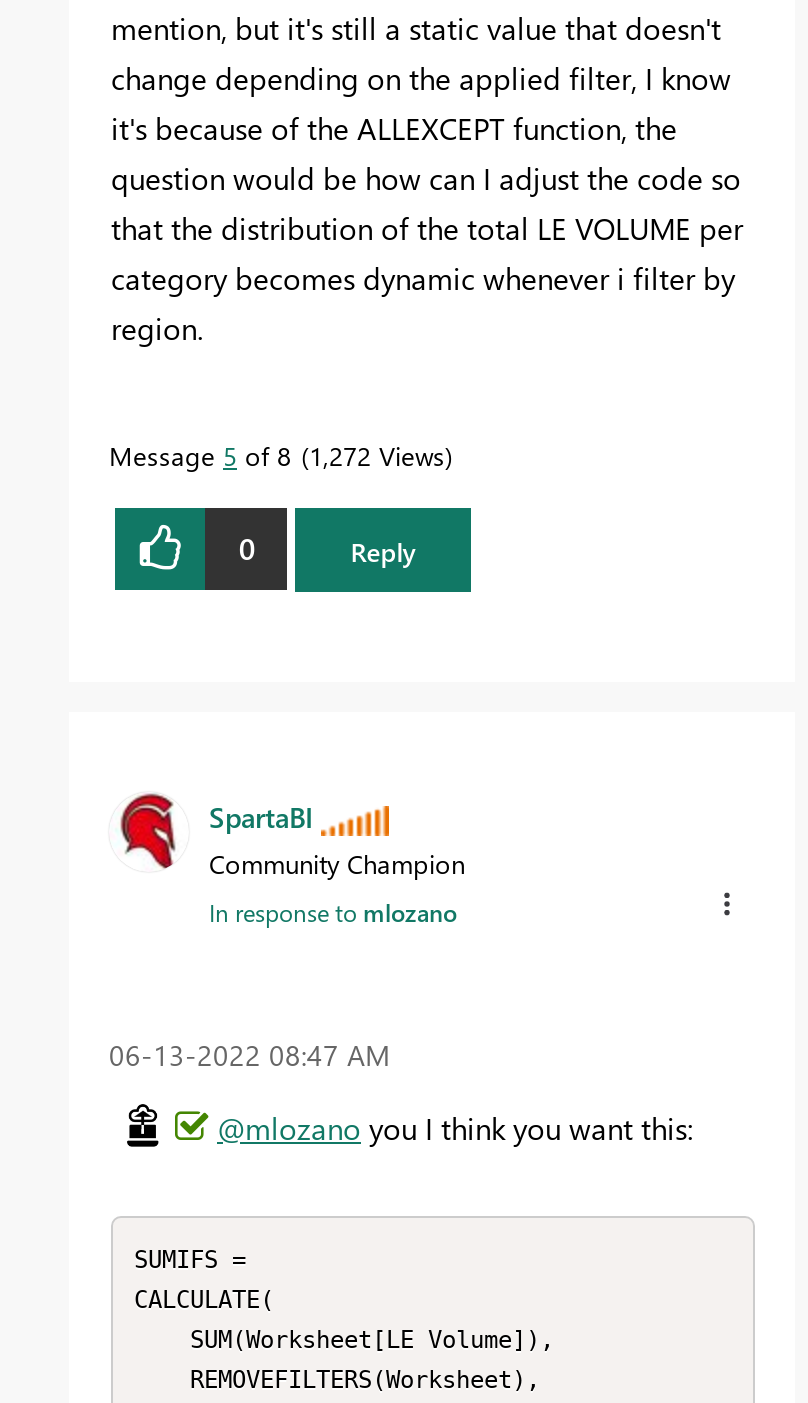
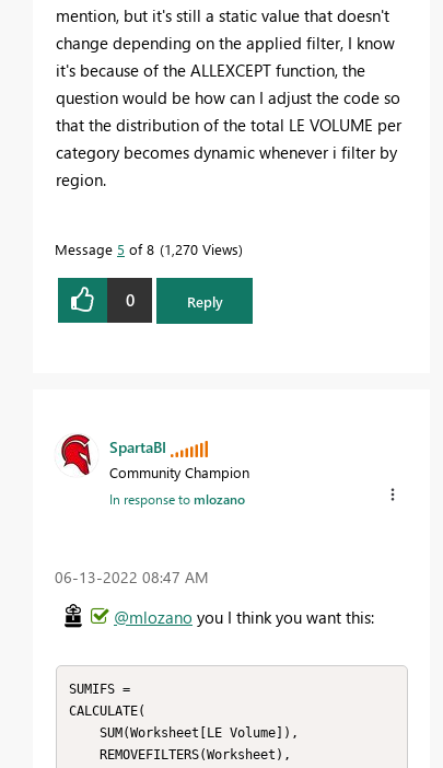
[109,438,445,472] Message 5 of 8 1,272 Views -> [55,240,238,258] Message 5 of 8 1,270 Views

